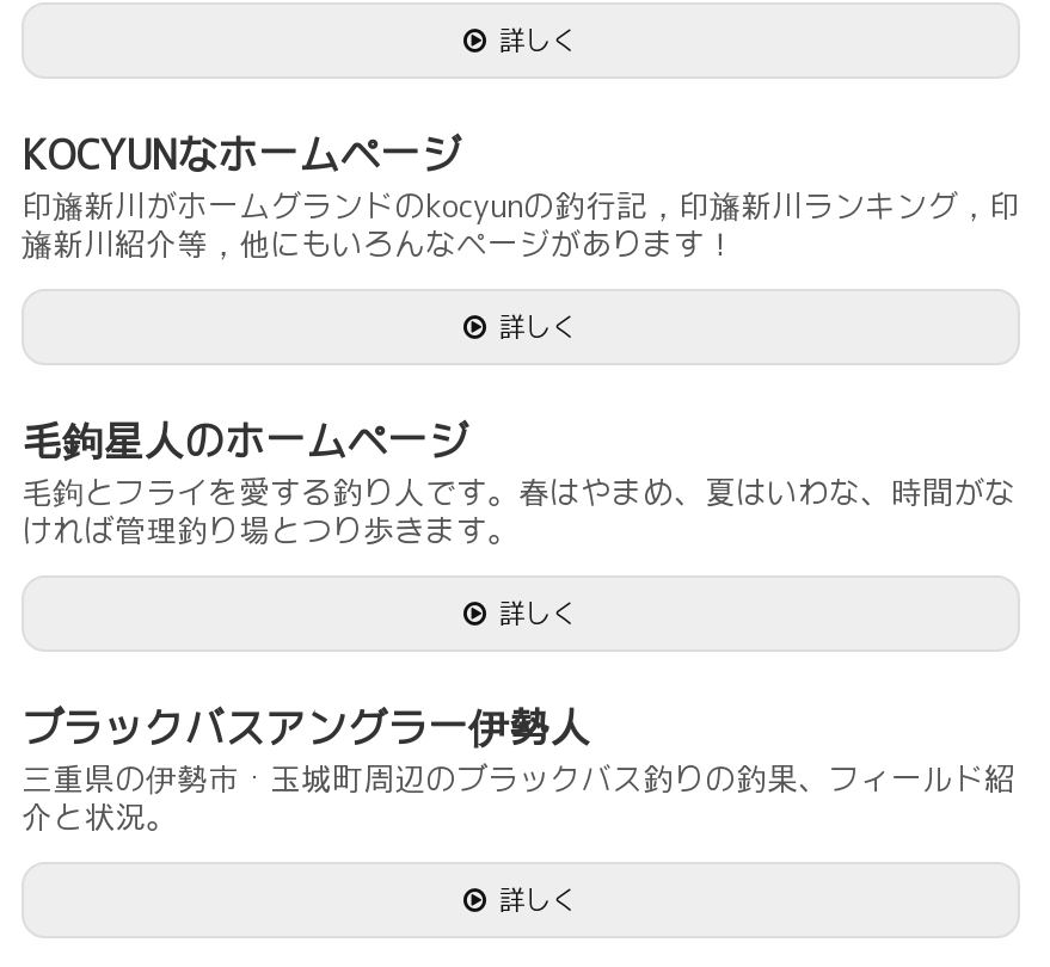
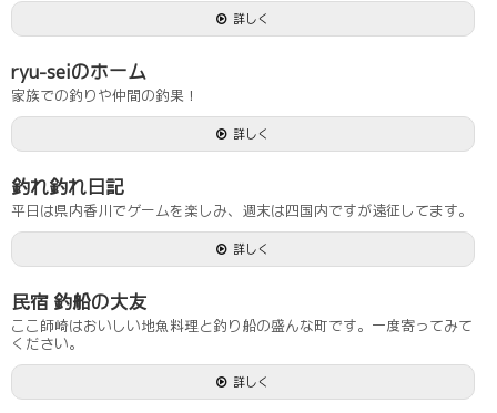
[22,131,1020,263] KOCYUNなホームページ | 印旛新川がホームグランドのkocyunの釣行記，印旛新川ランキング，印 | 旛新川紹介等，他にもいろんなページがあります！ -> [11,61,199,104] ryu-seiのホーム | 家族での釣りや仲間の釣果！
[22,418,1015,549] 毛鉤星人のホームページ | 毛鉤とフライを愛する釣り人です。春はやまめ、夏はいわな、時間がな | ければ管理釣り場とつり歩きます。 -> [11,176,473,219] 釣れ釣れ日記 | 平日は県内香川でゲームを楽しみ、週末は四国内ですが遠征してます。
[22,704,1015,836] ブラックバスアングラー伊勢人 | 三重県の伊勢市・玉城町周辺のブラックバス釣りの釣果、フィールド紹 | 介と状況。 -> [11,291,473,352] 民宿 釣船の大友 | ここ師崎はおいしい地魚料理と釣り船の盛んな町です。一度寄ってみて | ください。

